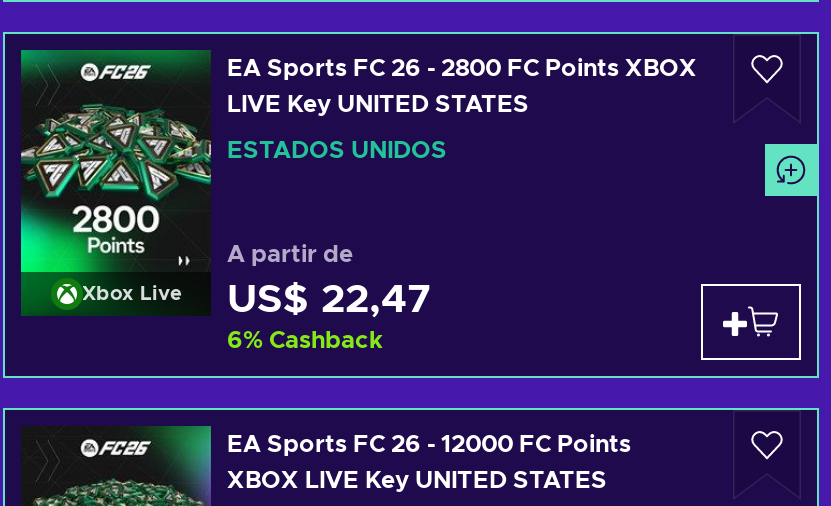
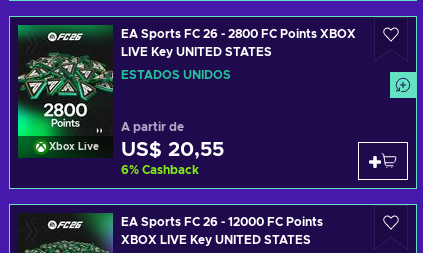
[227,280,431,320] US$ 22,47 -> [121,140,224,160] US$ 20,55

